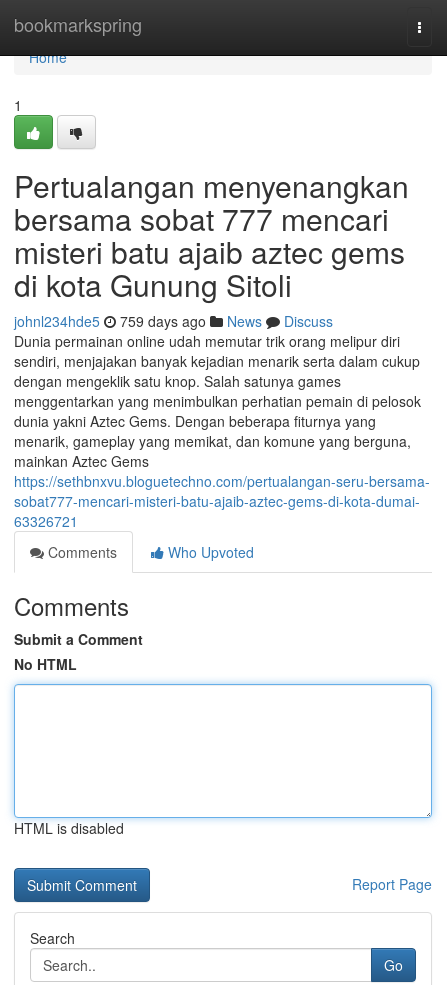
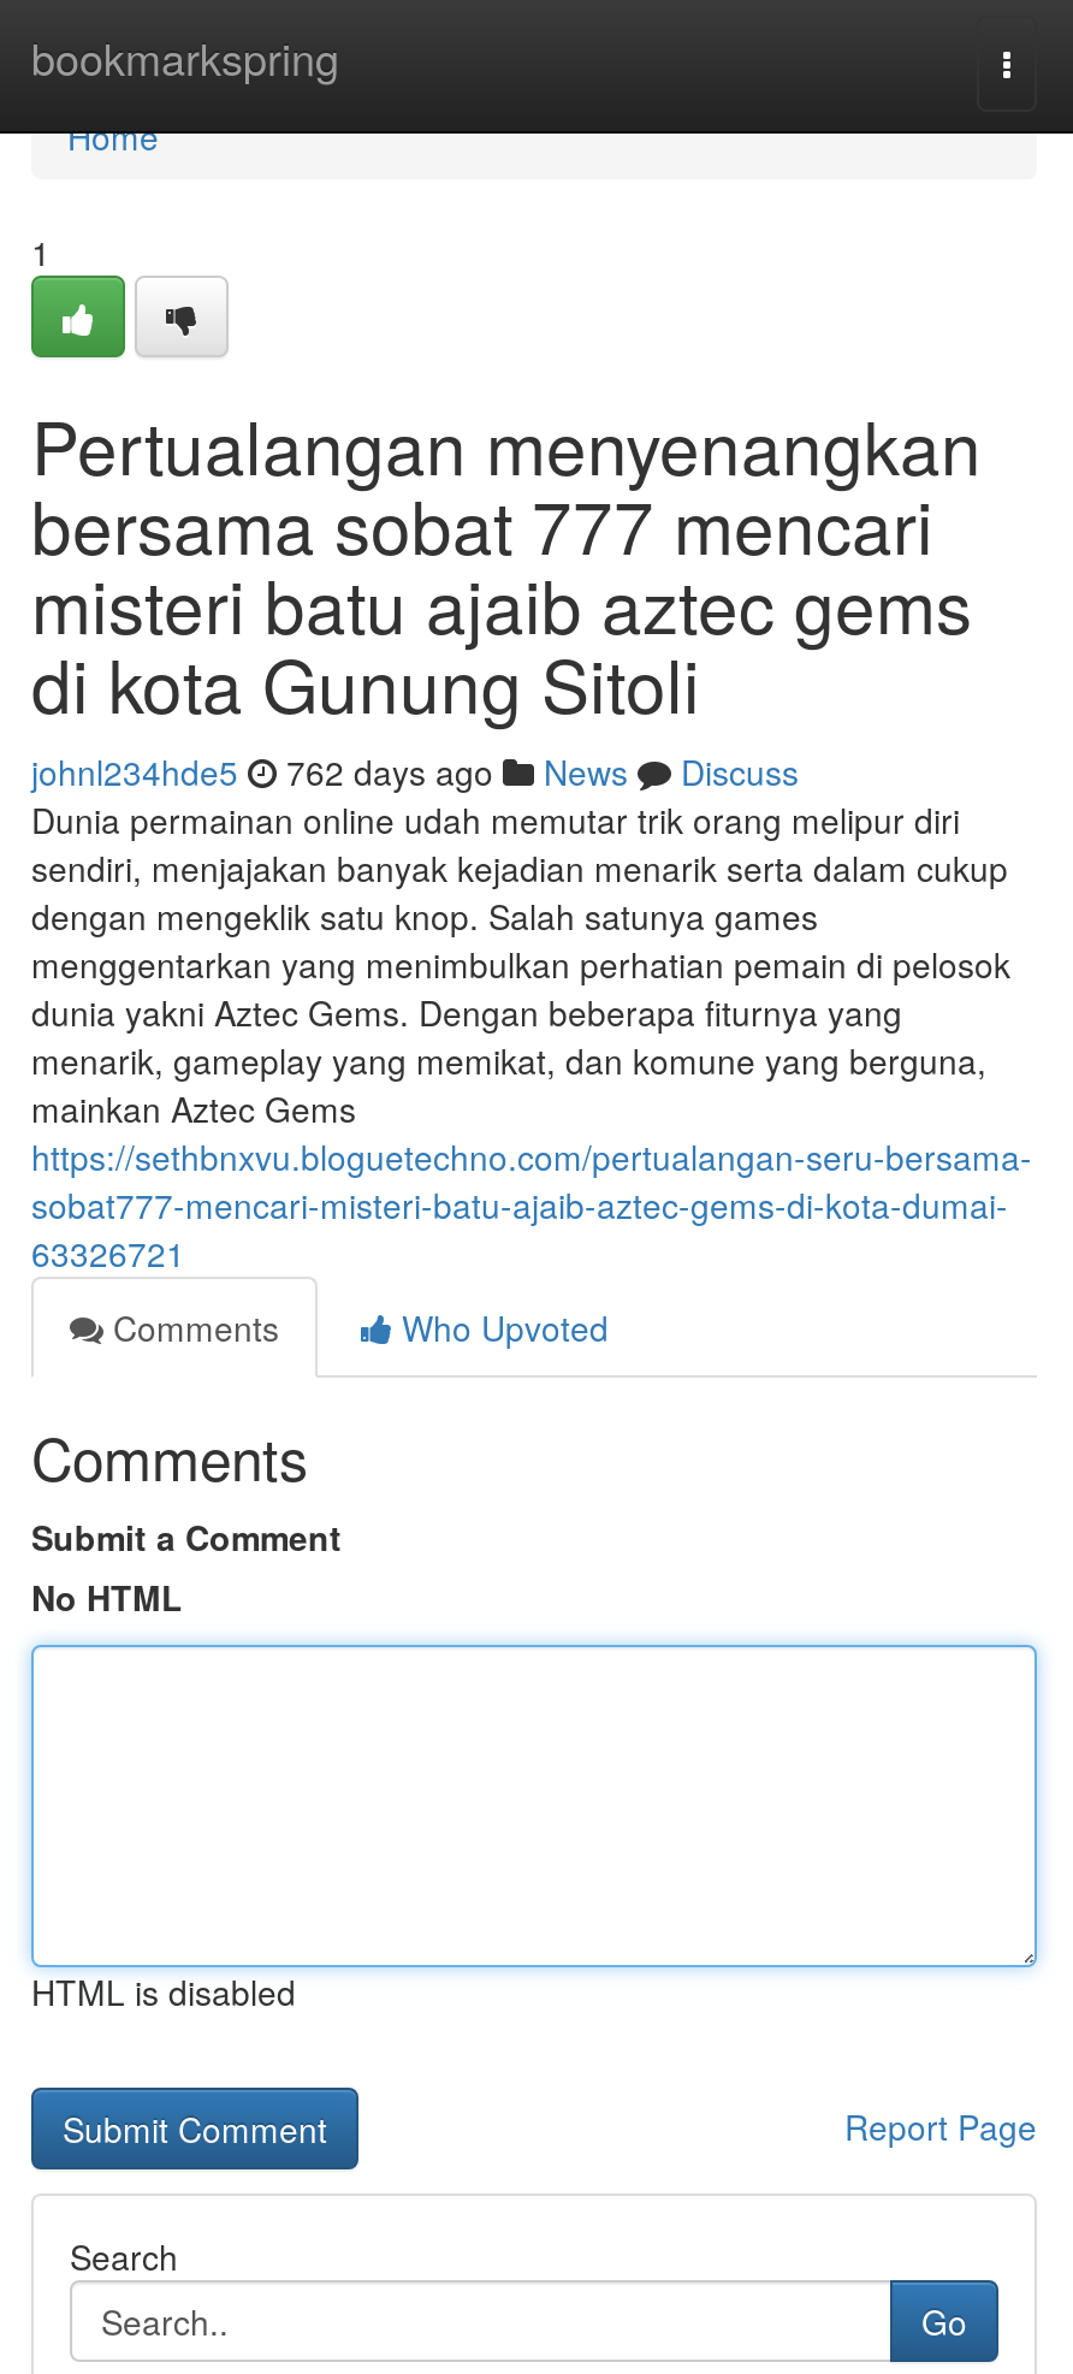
[14,311,333,331] johnl234hde5 759 days ago News Discuss -> [31,747,799,795] johnl234hde5 762 days ago News Discuss

